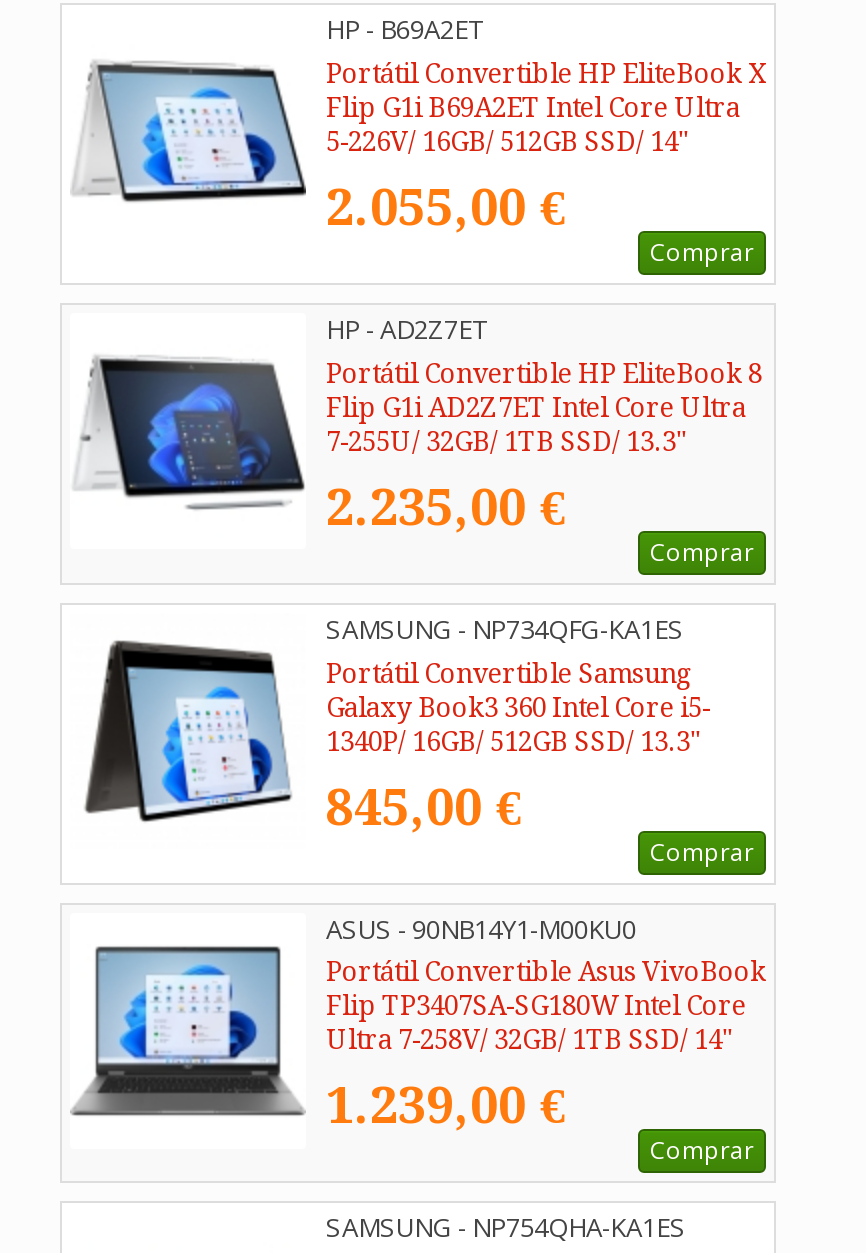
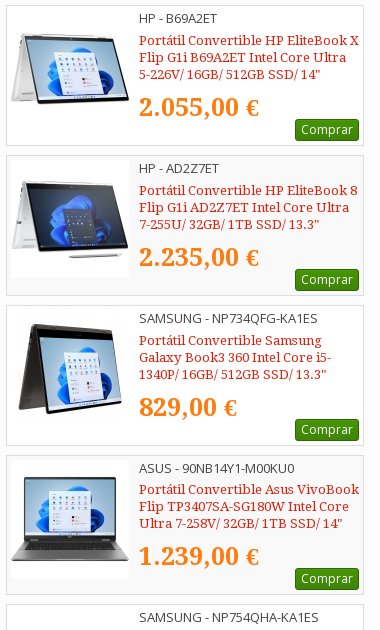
[326,778,522,836] 845,00 € -> [139,392,237,421] 829,00 €

